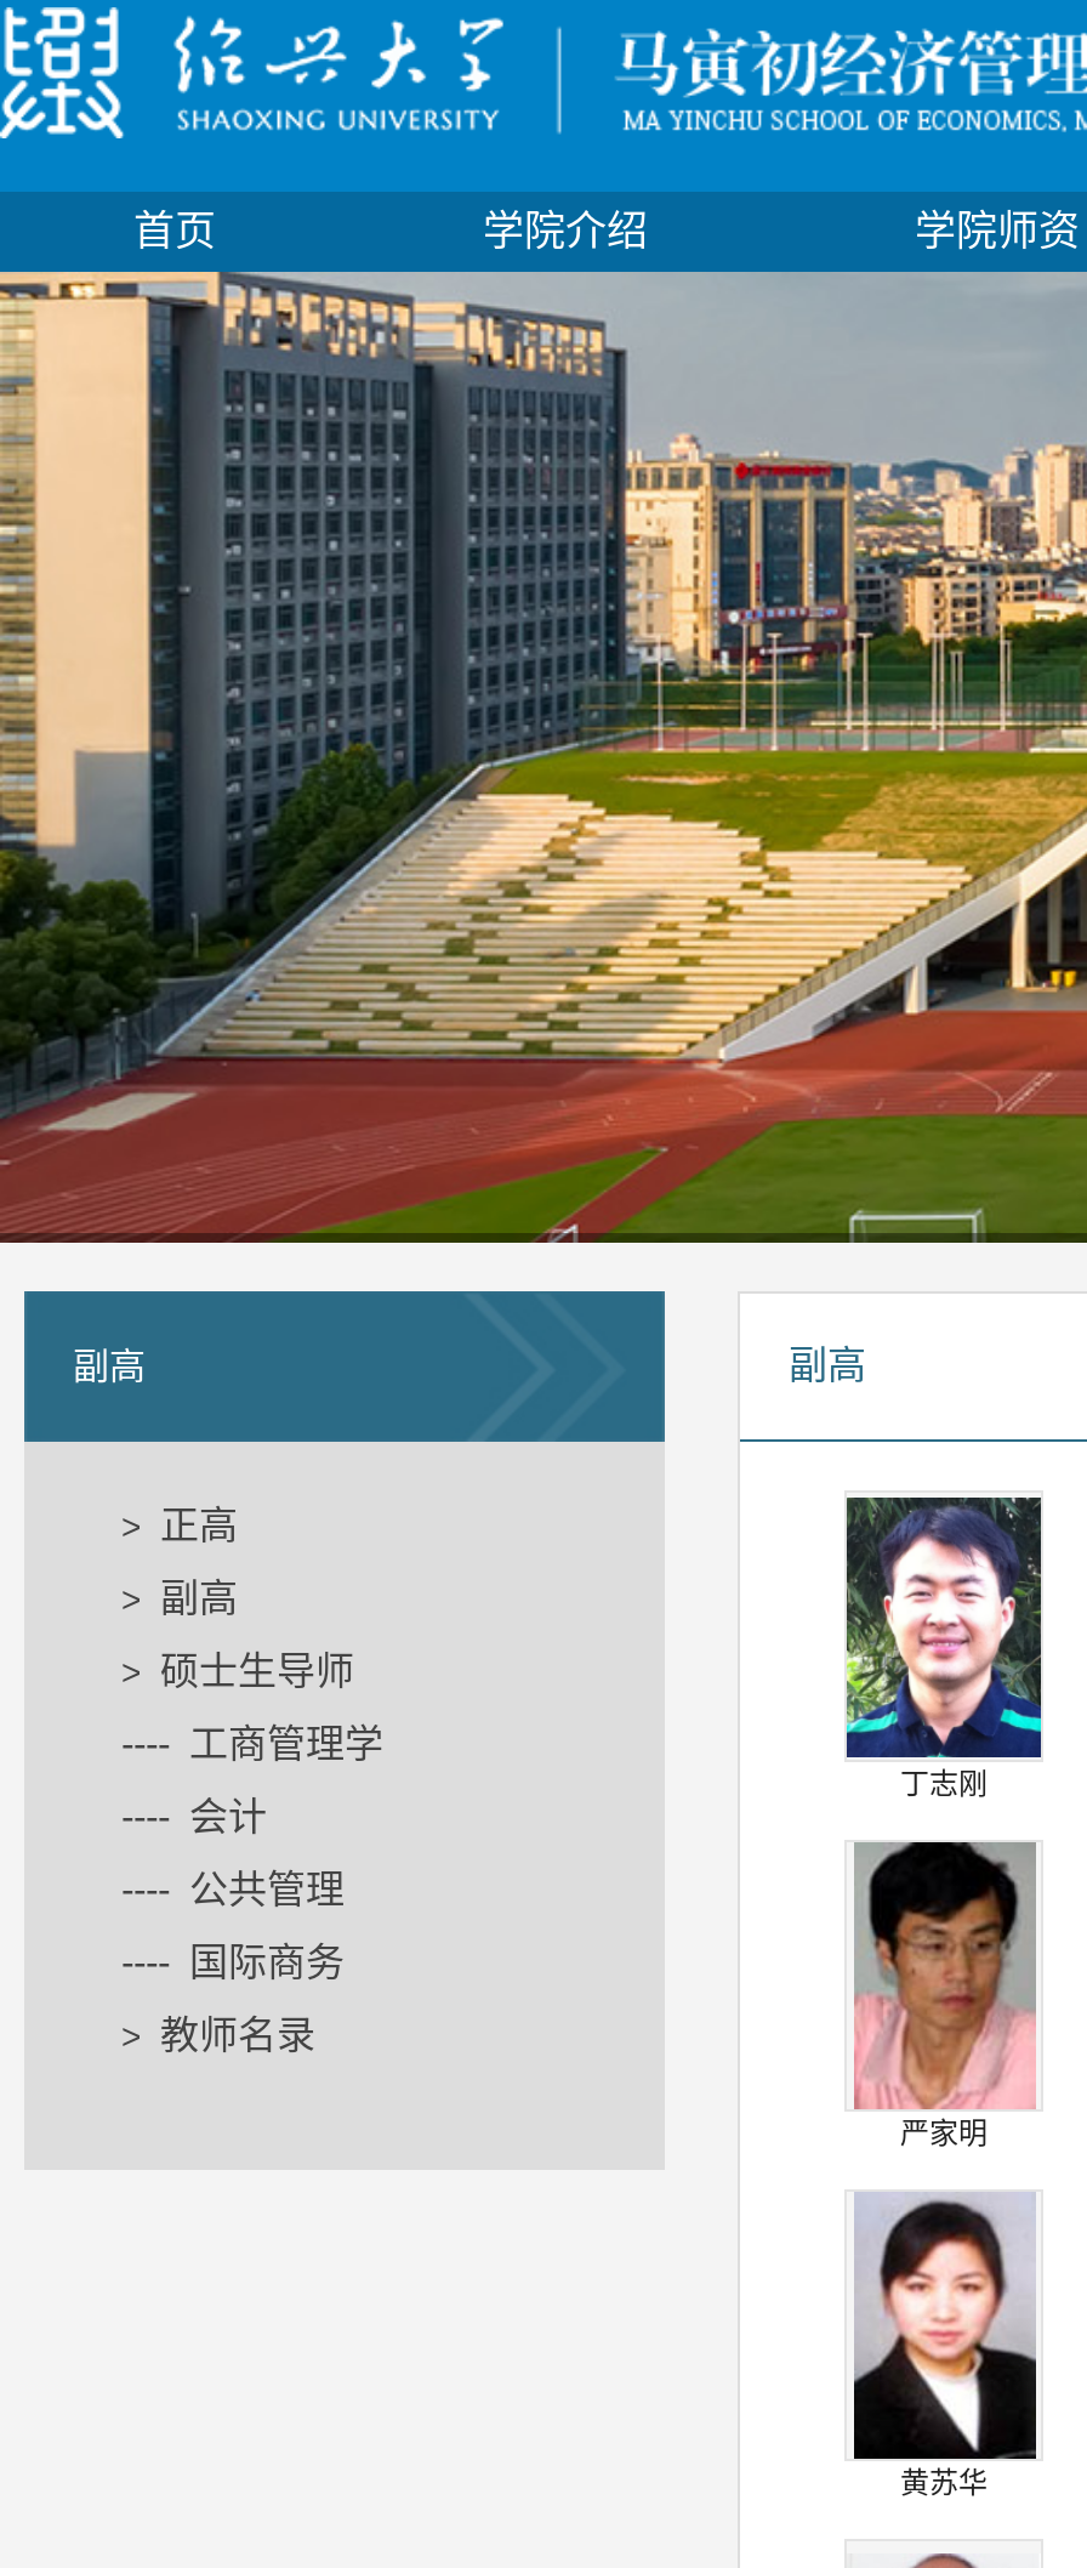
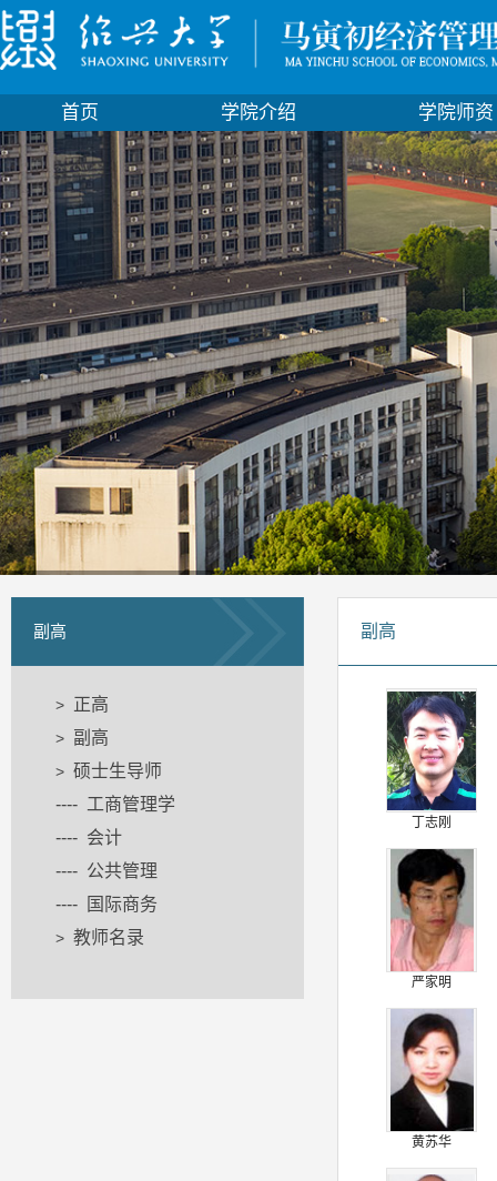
[7,269,1080,1243] [image] -> [3,130,494,575] [image]

